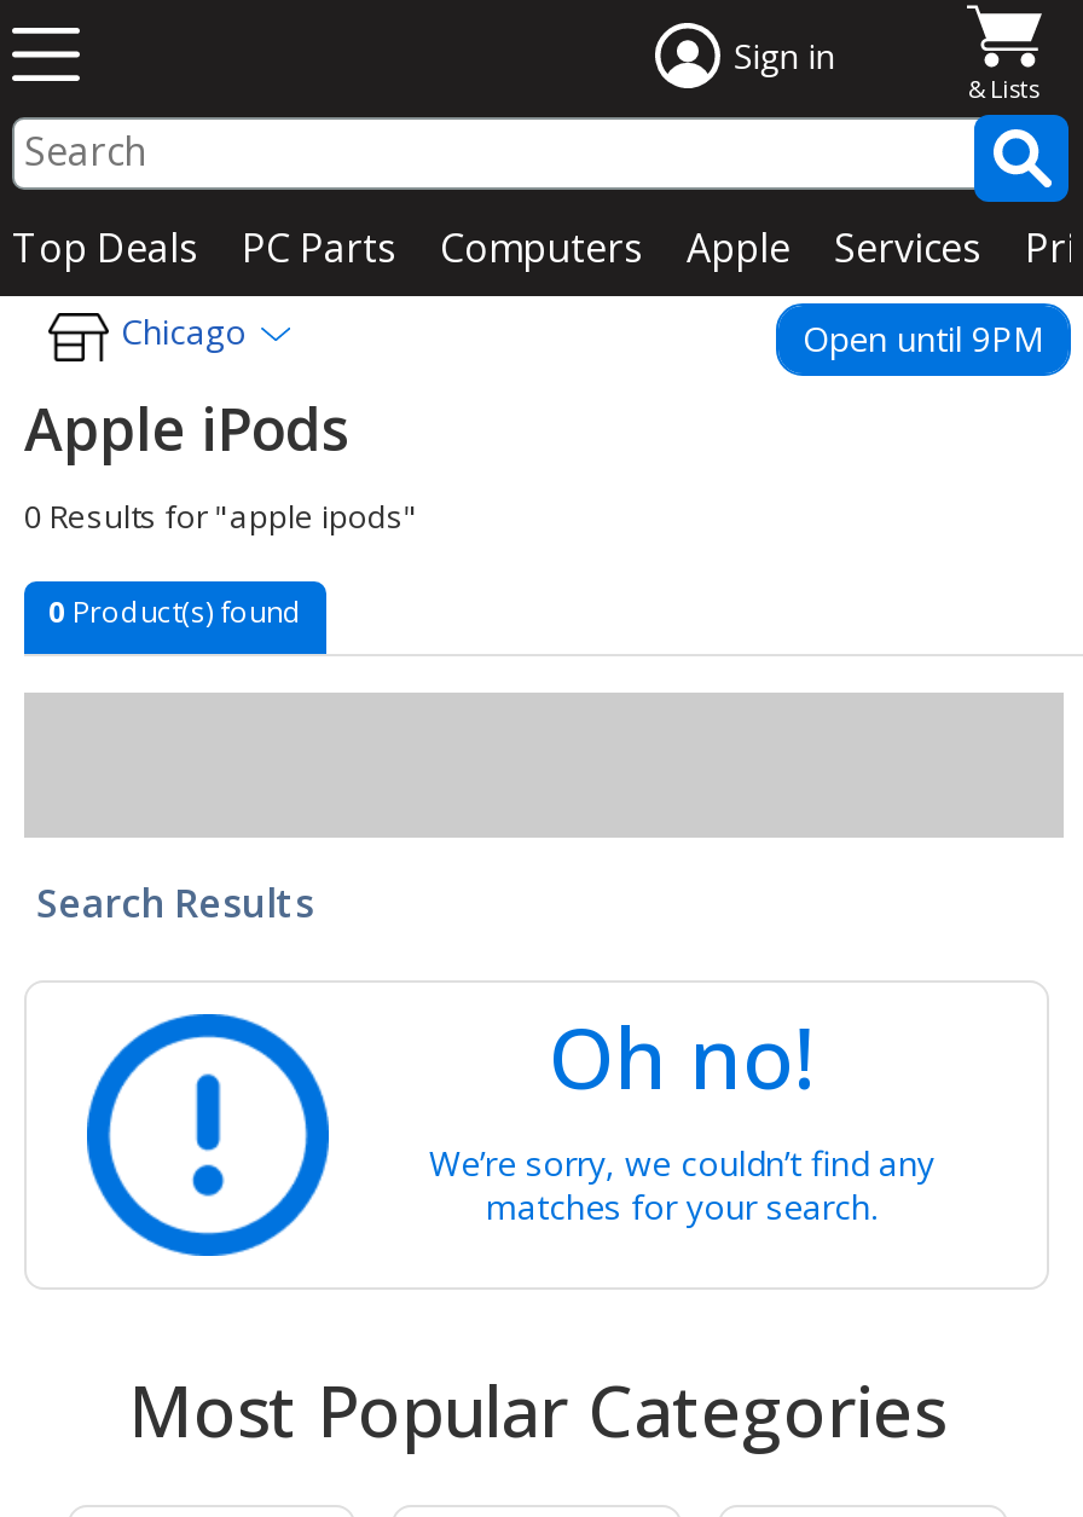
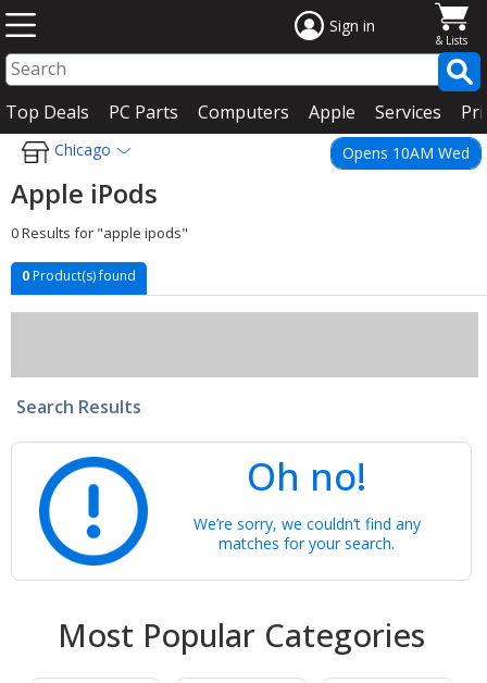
[803,314,1044,360] Open until 9PM -> [342,142,470,163] Opens 10AM Wed

